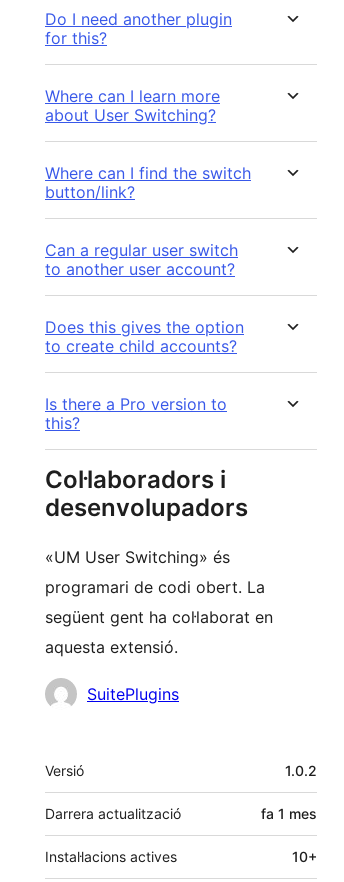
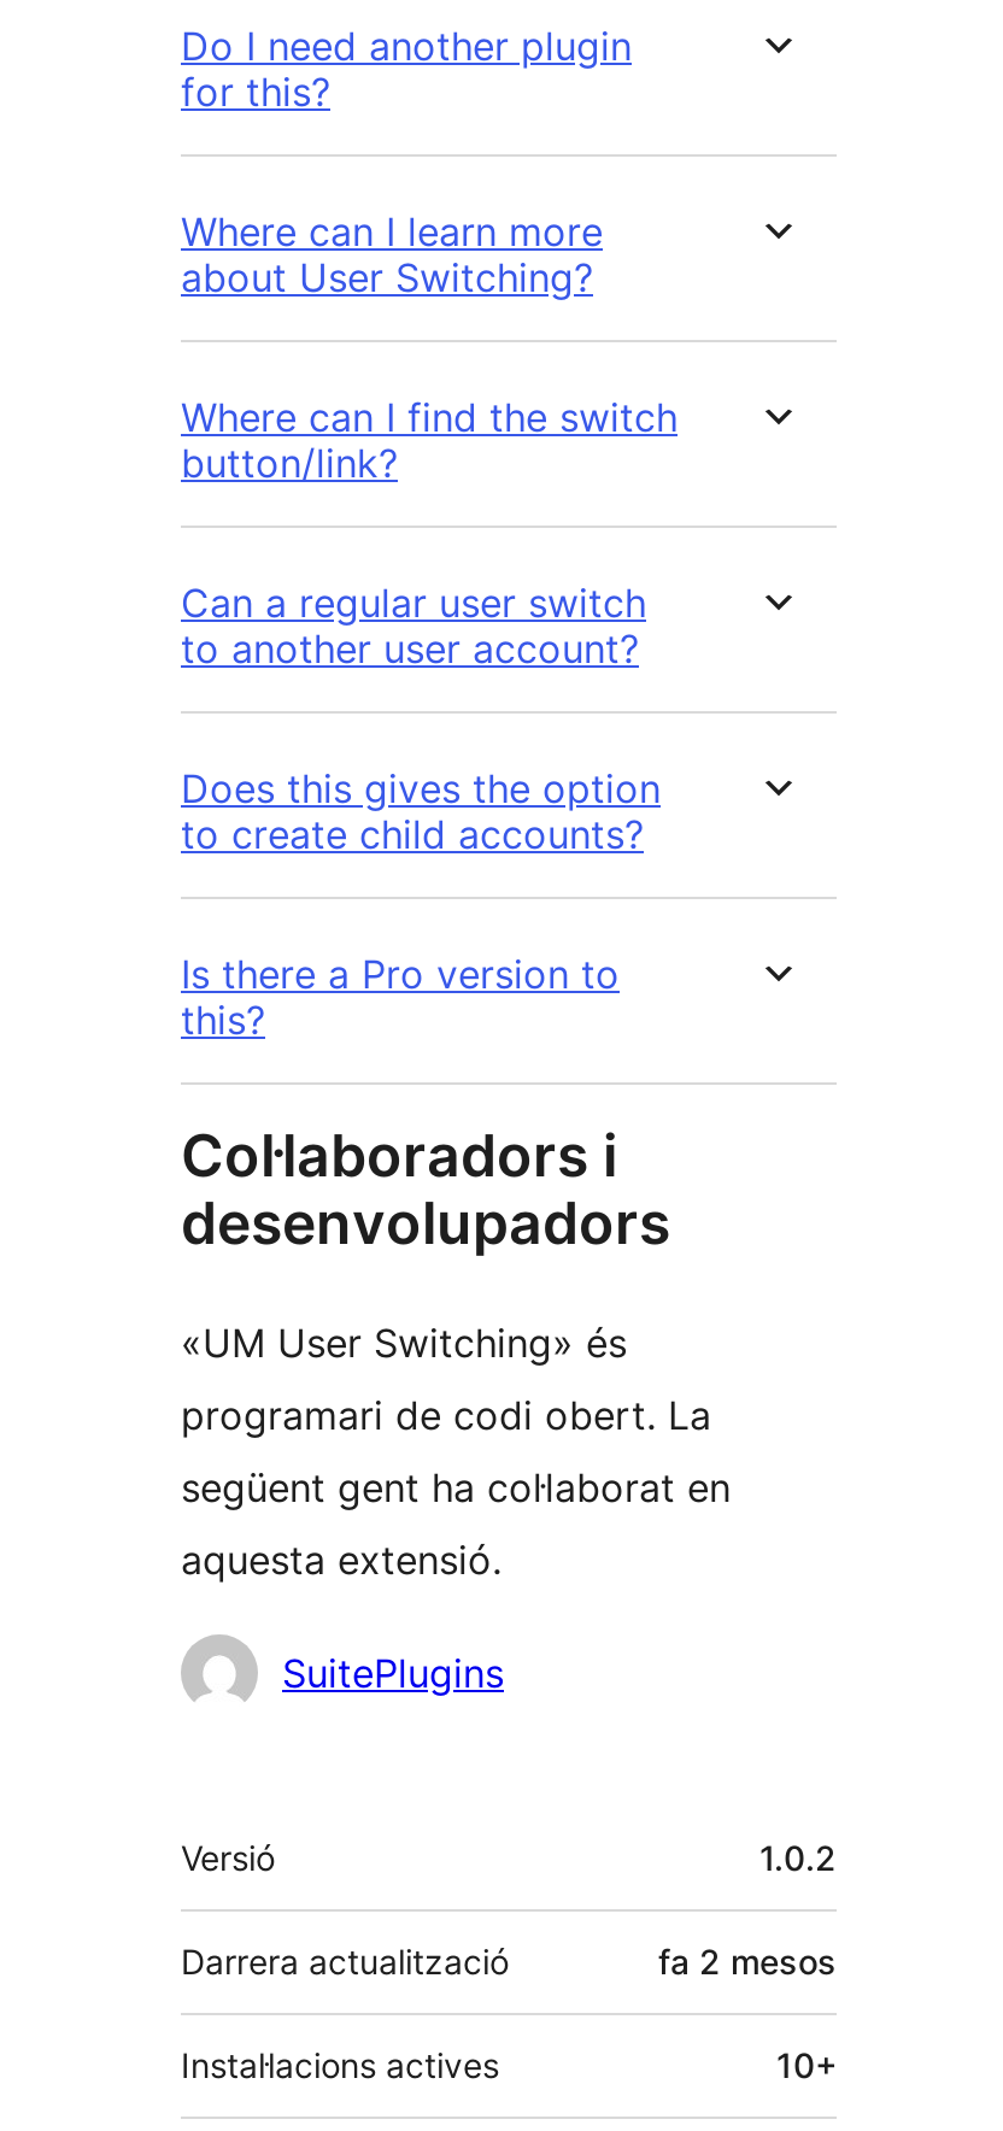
[261,805,317,822] fa 1 mes -> [658,1941,837,1982] fa 2 mesos

